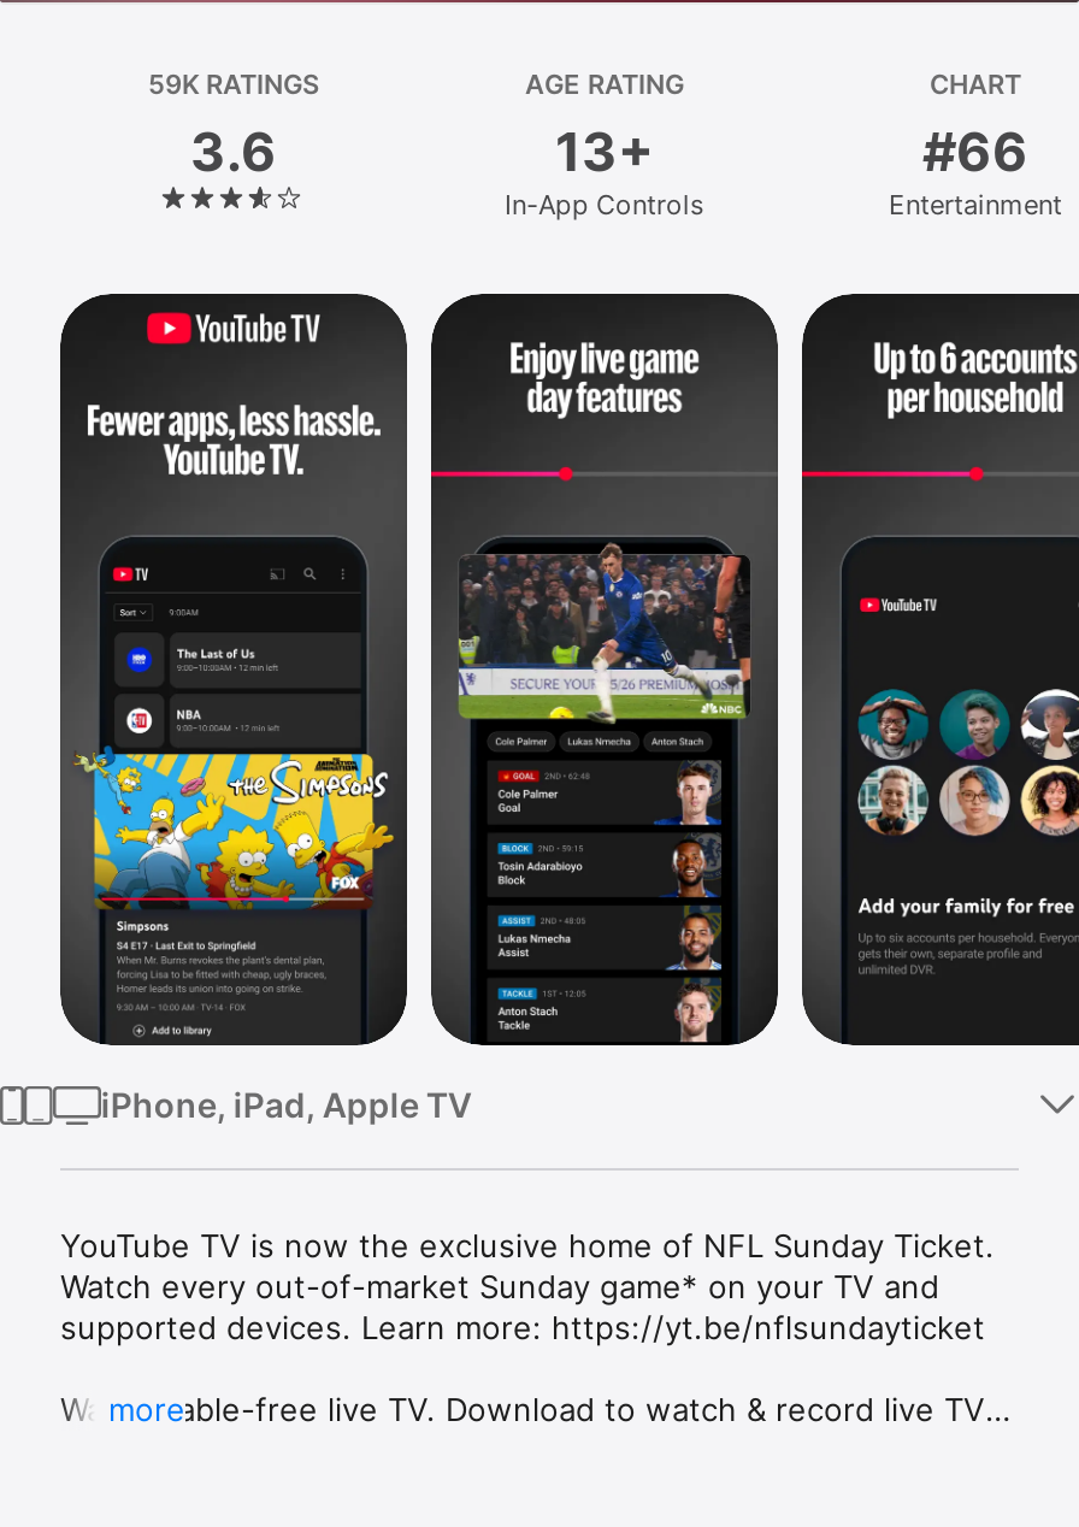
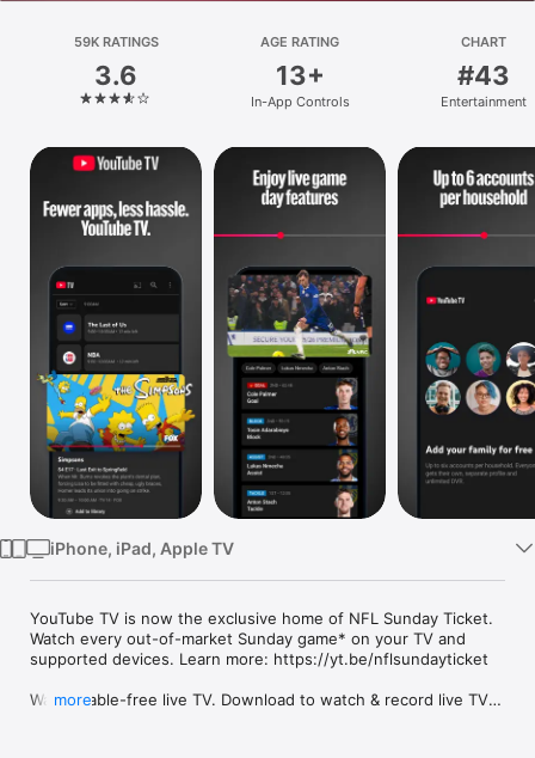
[922,120,1028,183] #66 -> [457,60,510,91] #43

